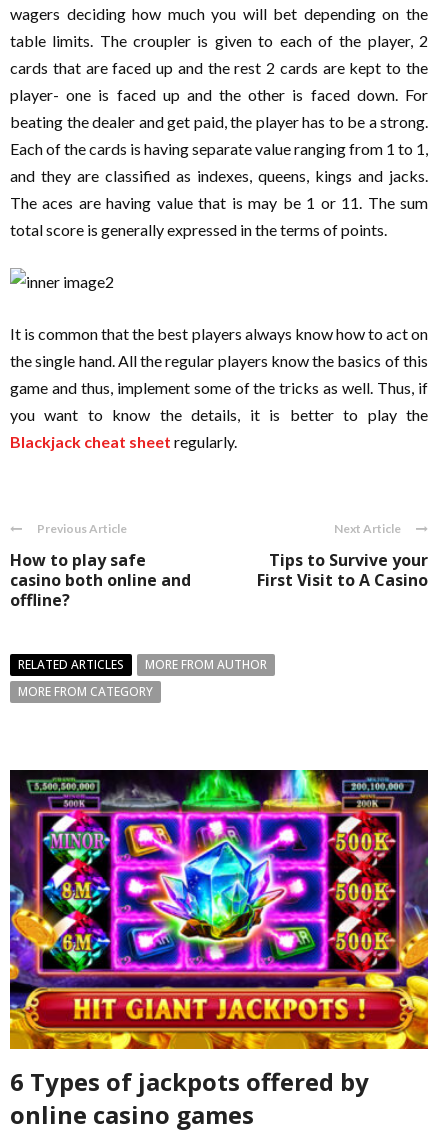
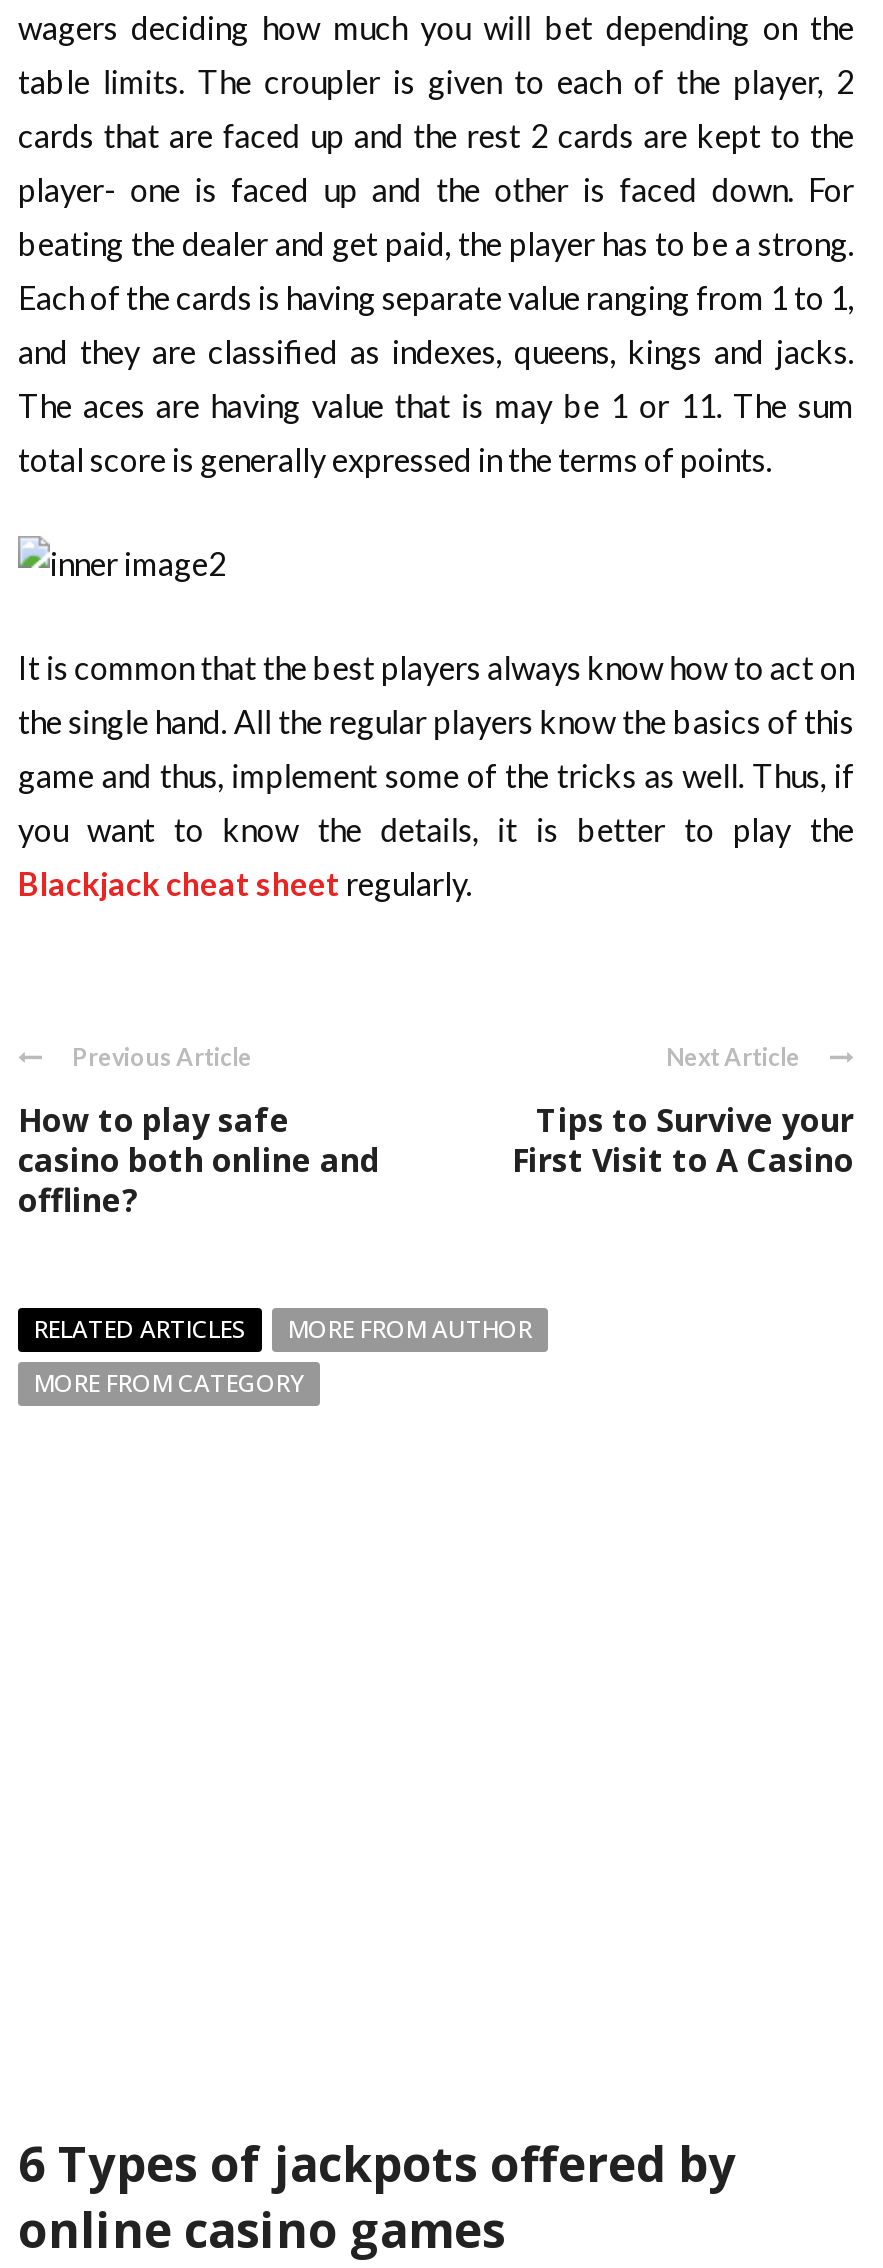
[9,769,429,1050] [image] -> none

